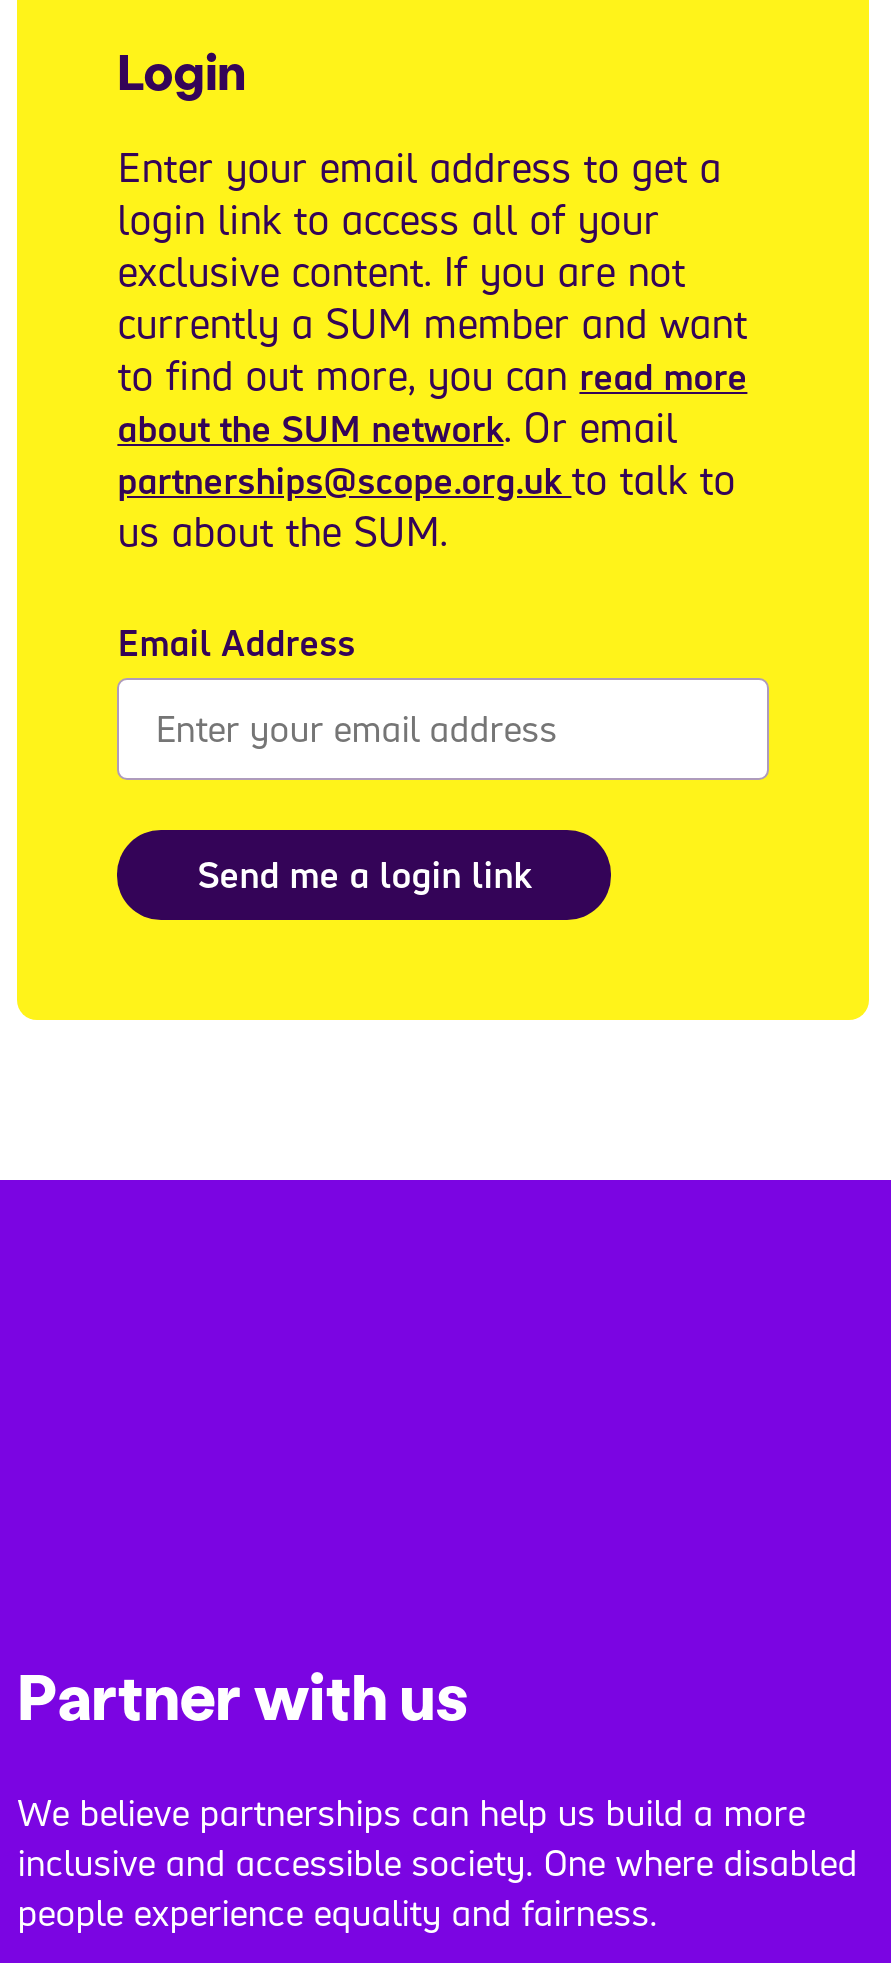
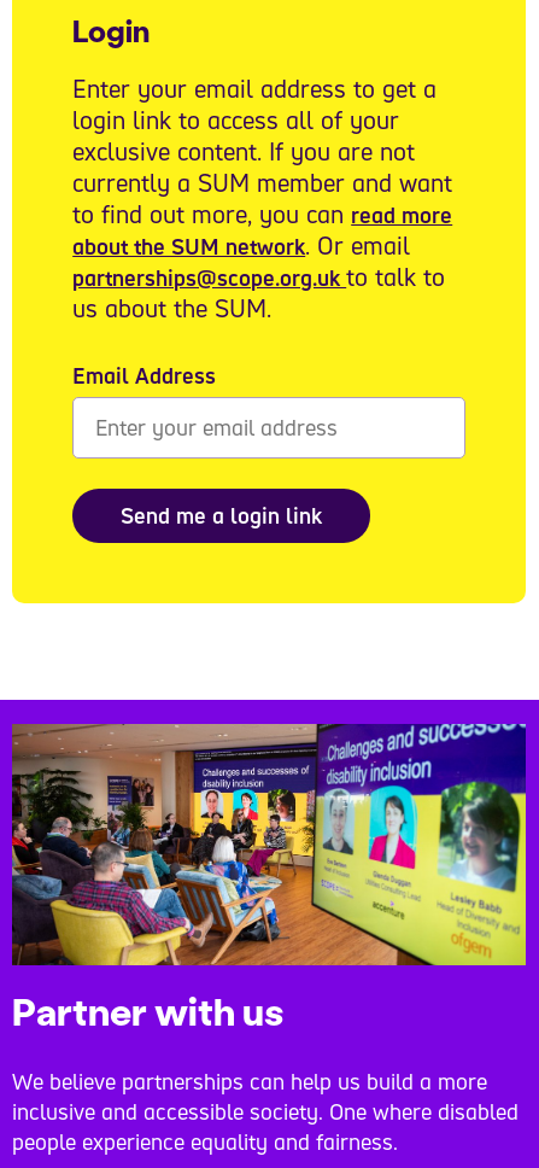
none -> [11,723,527,966] [image]

